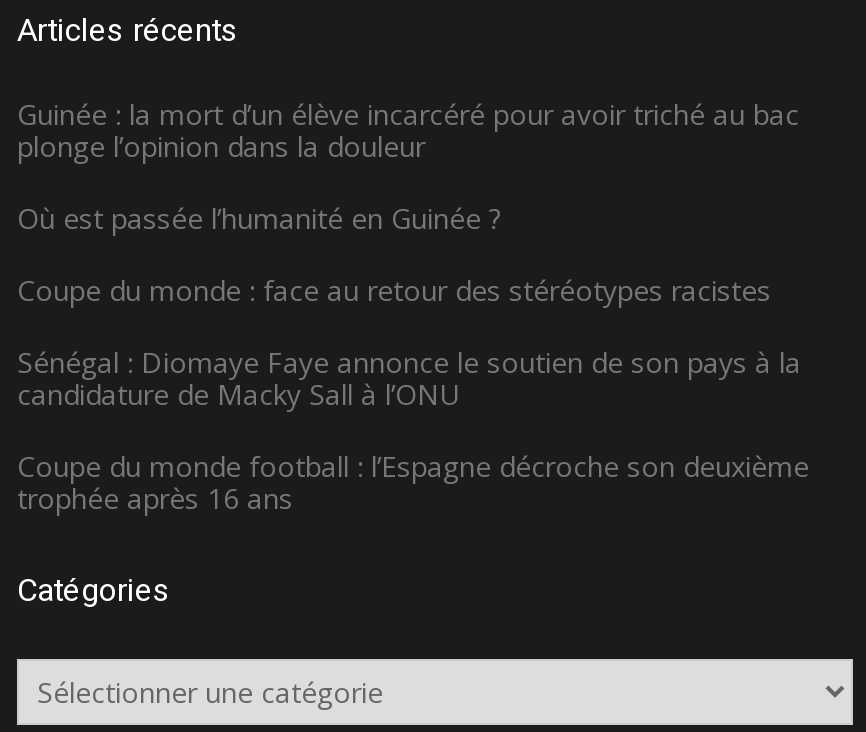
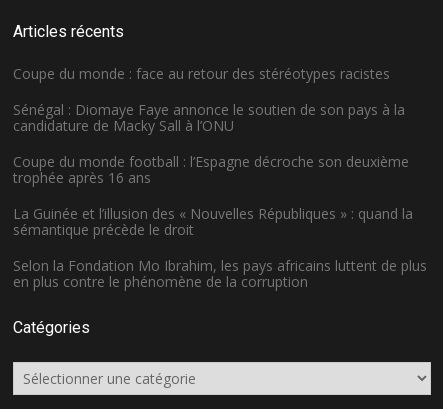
[17,95,799,237] Guinée : la mort d’un élève incarcéré pour avoir triché au bac | plonge l’opinion dans la douleur | Où est passée l’humanité en Guinée ? -> none
moved [17,271,809,517] -> [13,64,409,187]: Coupe du monde : face au retour des stéréotypes racistes | Sénégal : Diomaye Faye annonce le soutien de son pays à la | candidature de Macky Sall à l’ONU | Coupe du monde football : l’Espagne décroche son deuxième | trophée après 16 ans
none -> [13,204,427,291] La Guinée et l’illusion des « Nouvelles Républiques » : quand la | sémantique précède le droit | Selon la Fondation Mo Ibrahim, les pays africains luttent de plus | en plus contre le phénomène de la corruption

